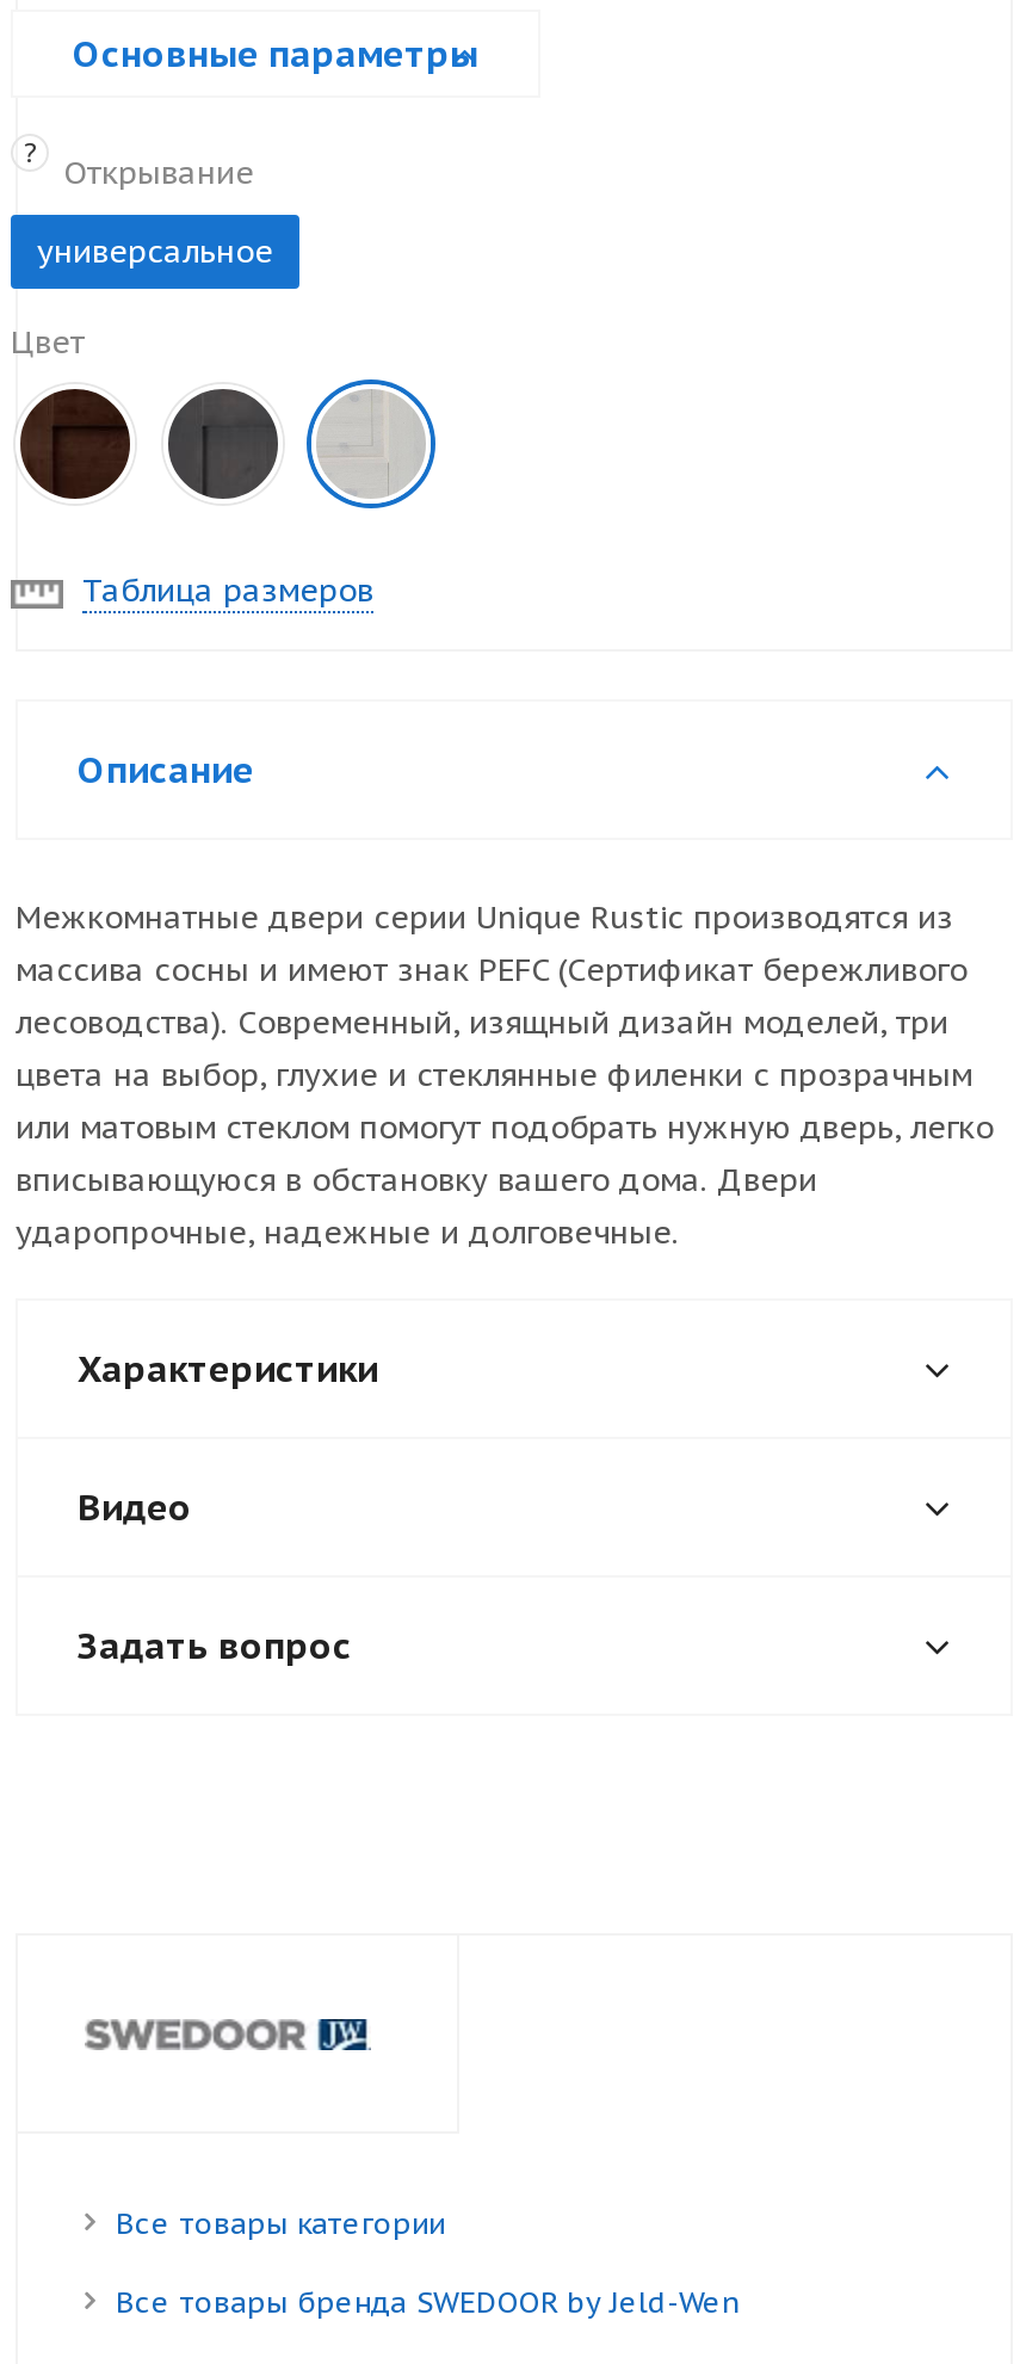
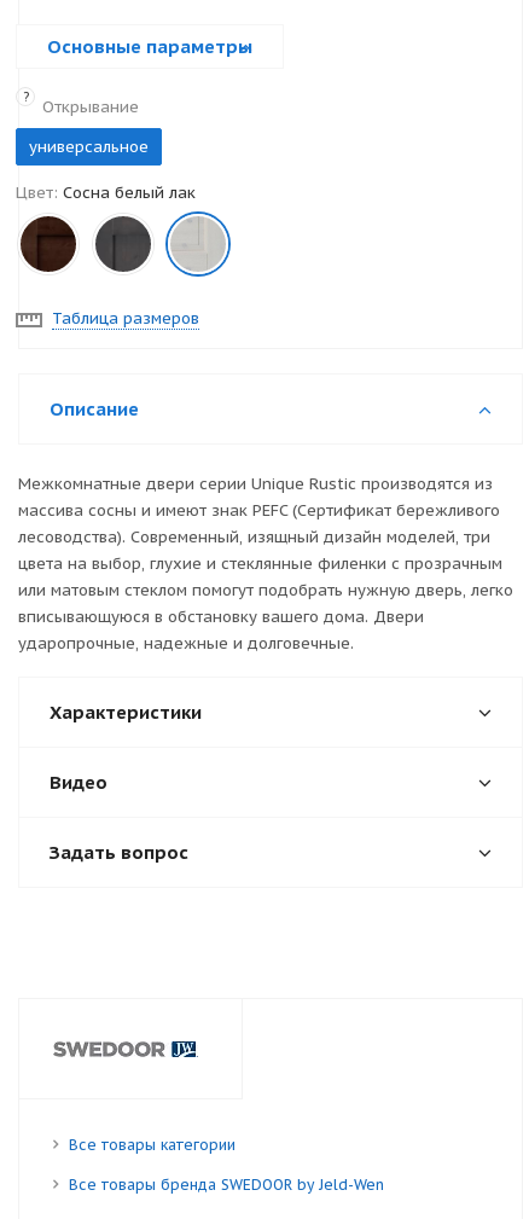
[11,322,85,363] Цвет -> [16,182,196,203] Цвет: Сосна белый лак

